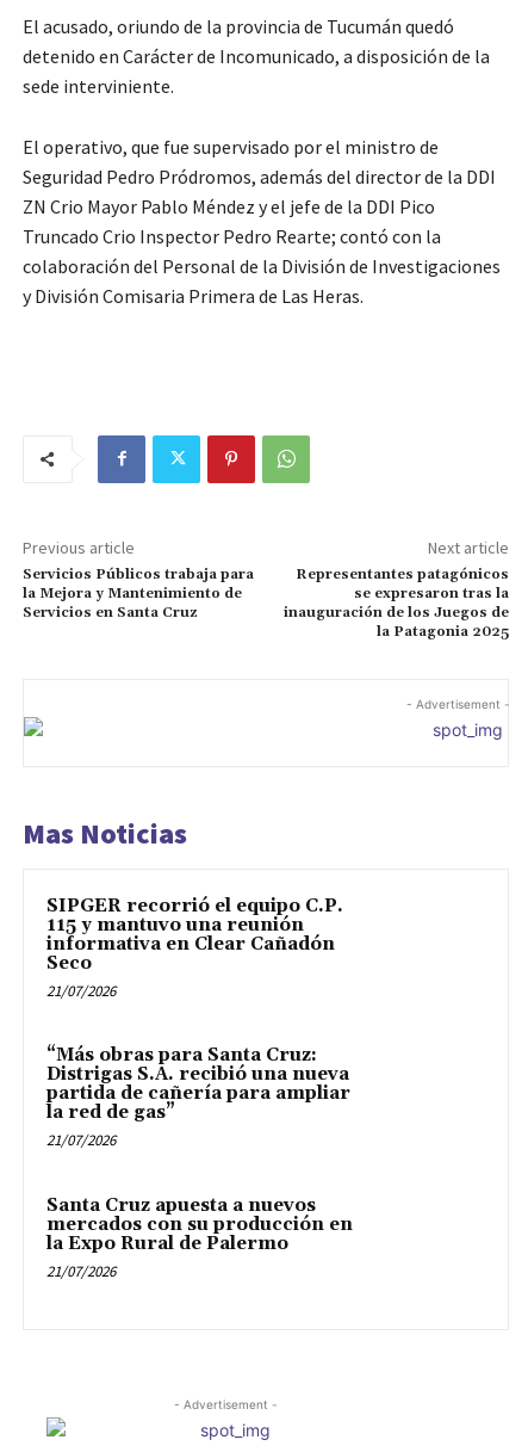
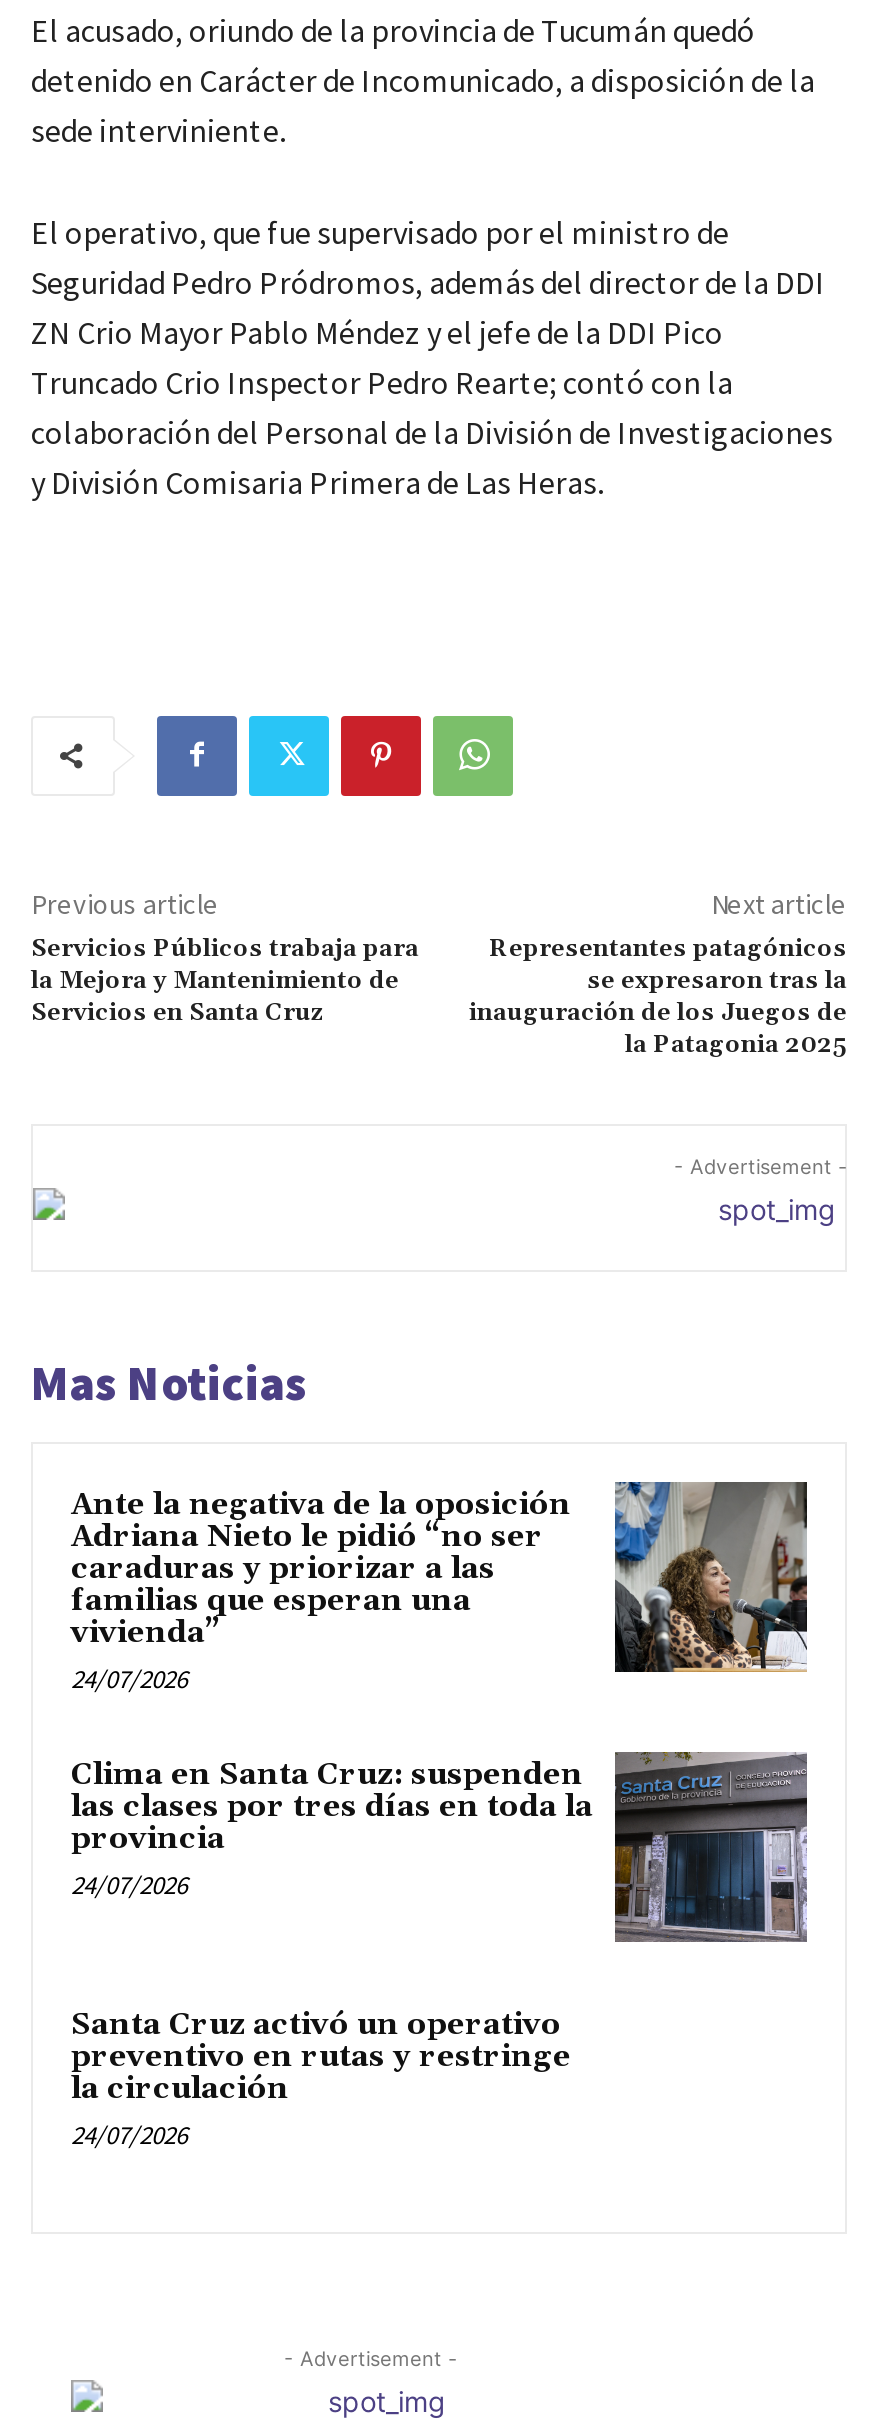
none -> [613,1478,809,1674] [image]
none -> [613,1748,809,1944] [image]
[46,894,343,1001] SIPGER recorrió el equipo C.P. | 115 y mantuvo una reunión | informativa en Clear Cañadón | Seco | 21/07/2026 -> [71,1485,571,1695] Ante la negativa de la oposición | Adriana Nieto le pidió “no ser | caraduras y priorizar a las | familias que esperan una | vivienda” | 24/07/2026
[46,1044,350,1150] “Más obras para Santa Cruz: | Distrigas S.A. recibió una nueva | partida de cañería para ampliar | la red de gas” | 21/07/2026 -> [71,1755,593,1901] Clima en Santa Cruz: suspenden | las clases por tres días en toda la | provincia | 24/07/2026
[46,1194,353,1281] Santa Cruz apuesta a nuevos | mercados con su producción en | la Expo Rural de Palermo | 21/07/2026 -> [71,2007,571,2153] Santa Cruz activó un operativo | preventivo en rutas y restringe | la circulación | 24/07/2026

